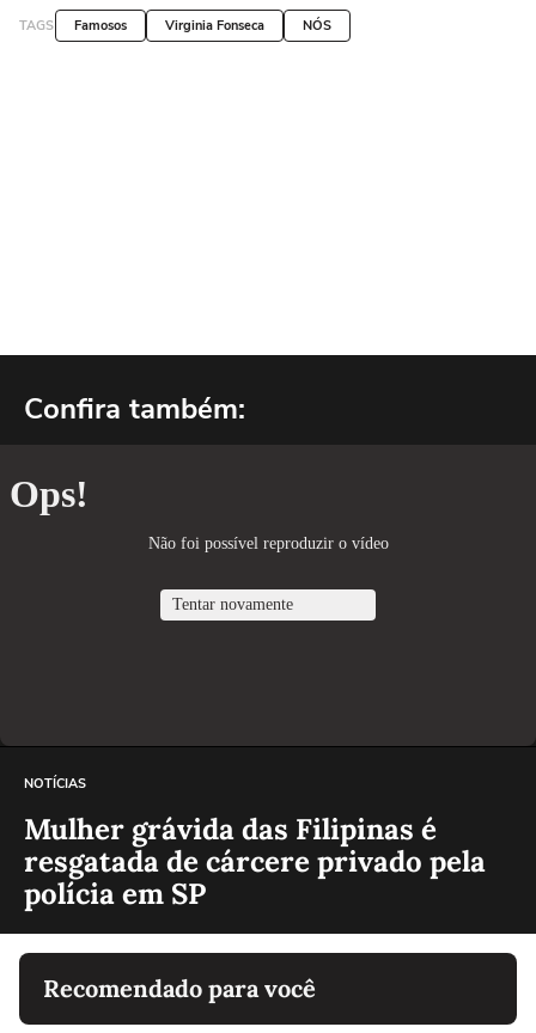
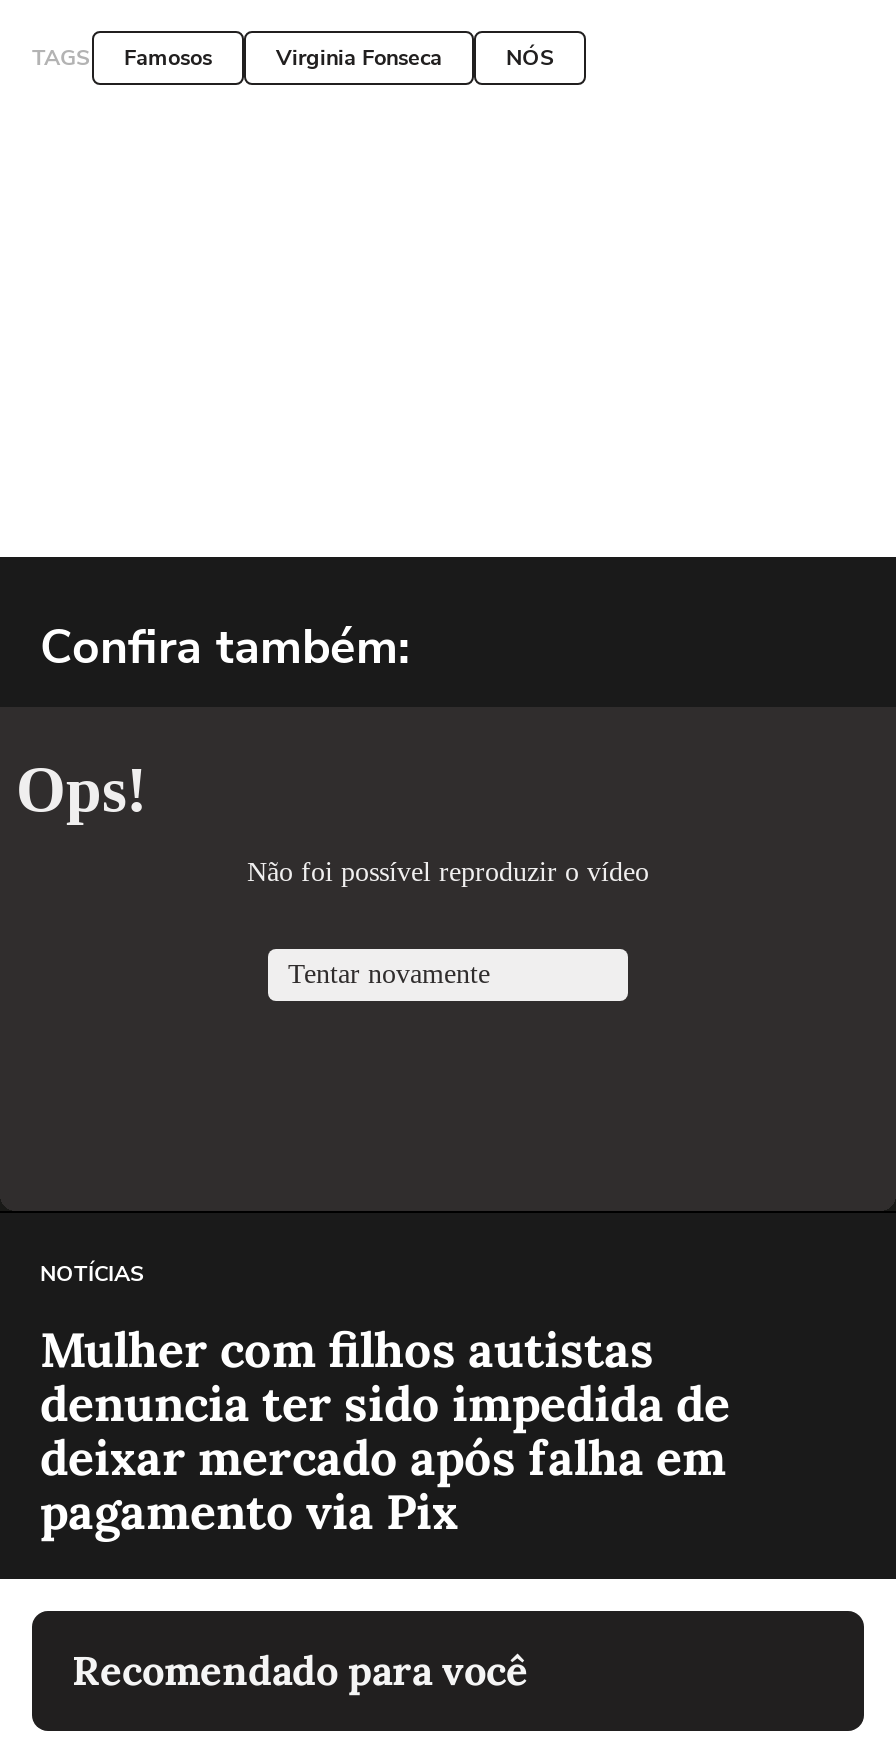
moved [24,390,245,792] -> [40,615,410,1288]: Confira também: | NOTÍCIAS
[24,810,486,912] Mulher grávida das Filipinas é | resgatada de cárcere privado pela | polícia em SP -> [40,1318,730,1542] Mulher com filhos autistas | denuncia ter sido impedida de | deixar mercado após falha em | pagamento via Pix

